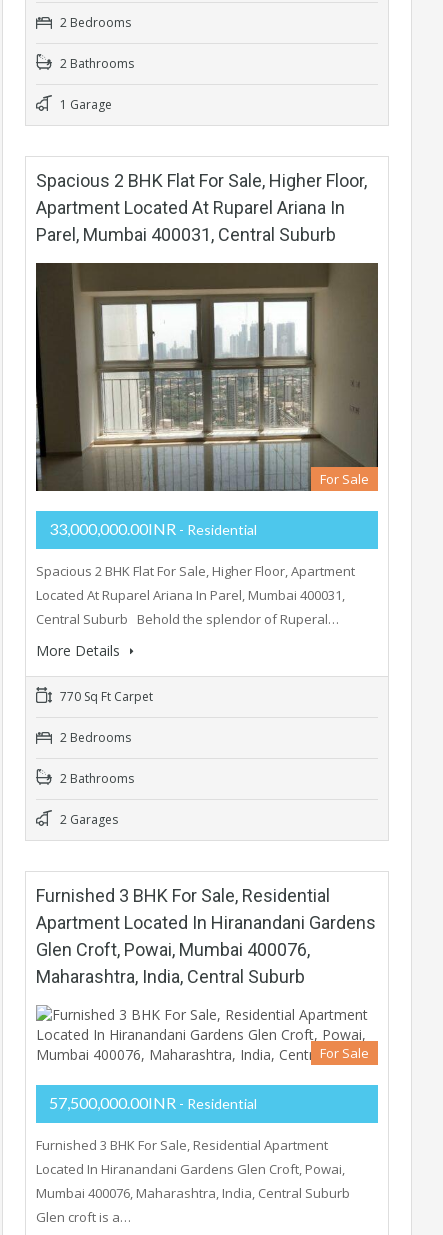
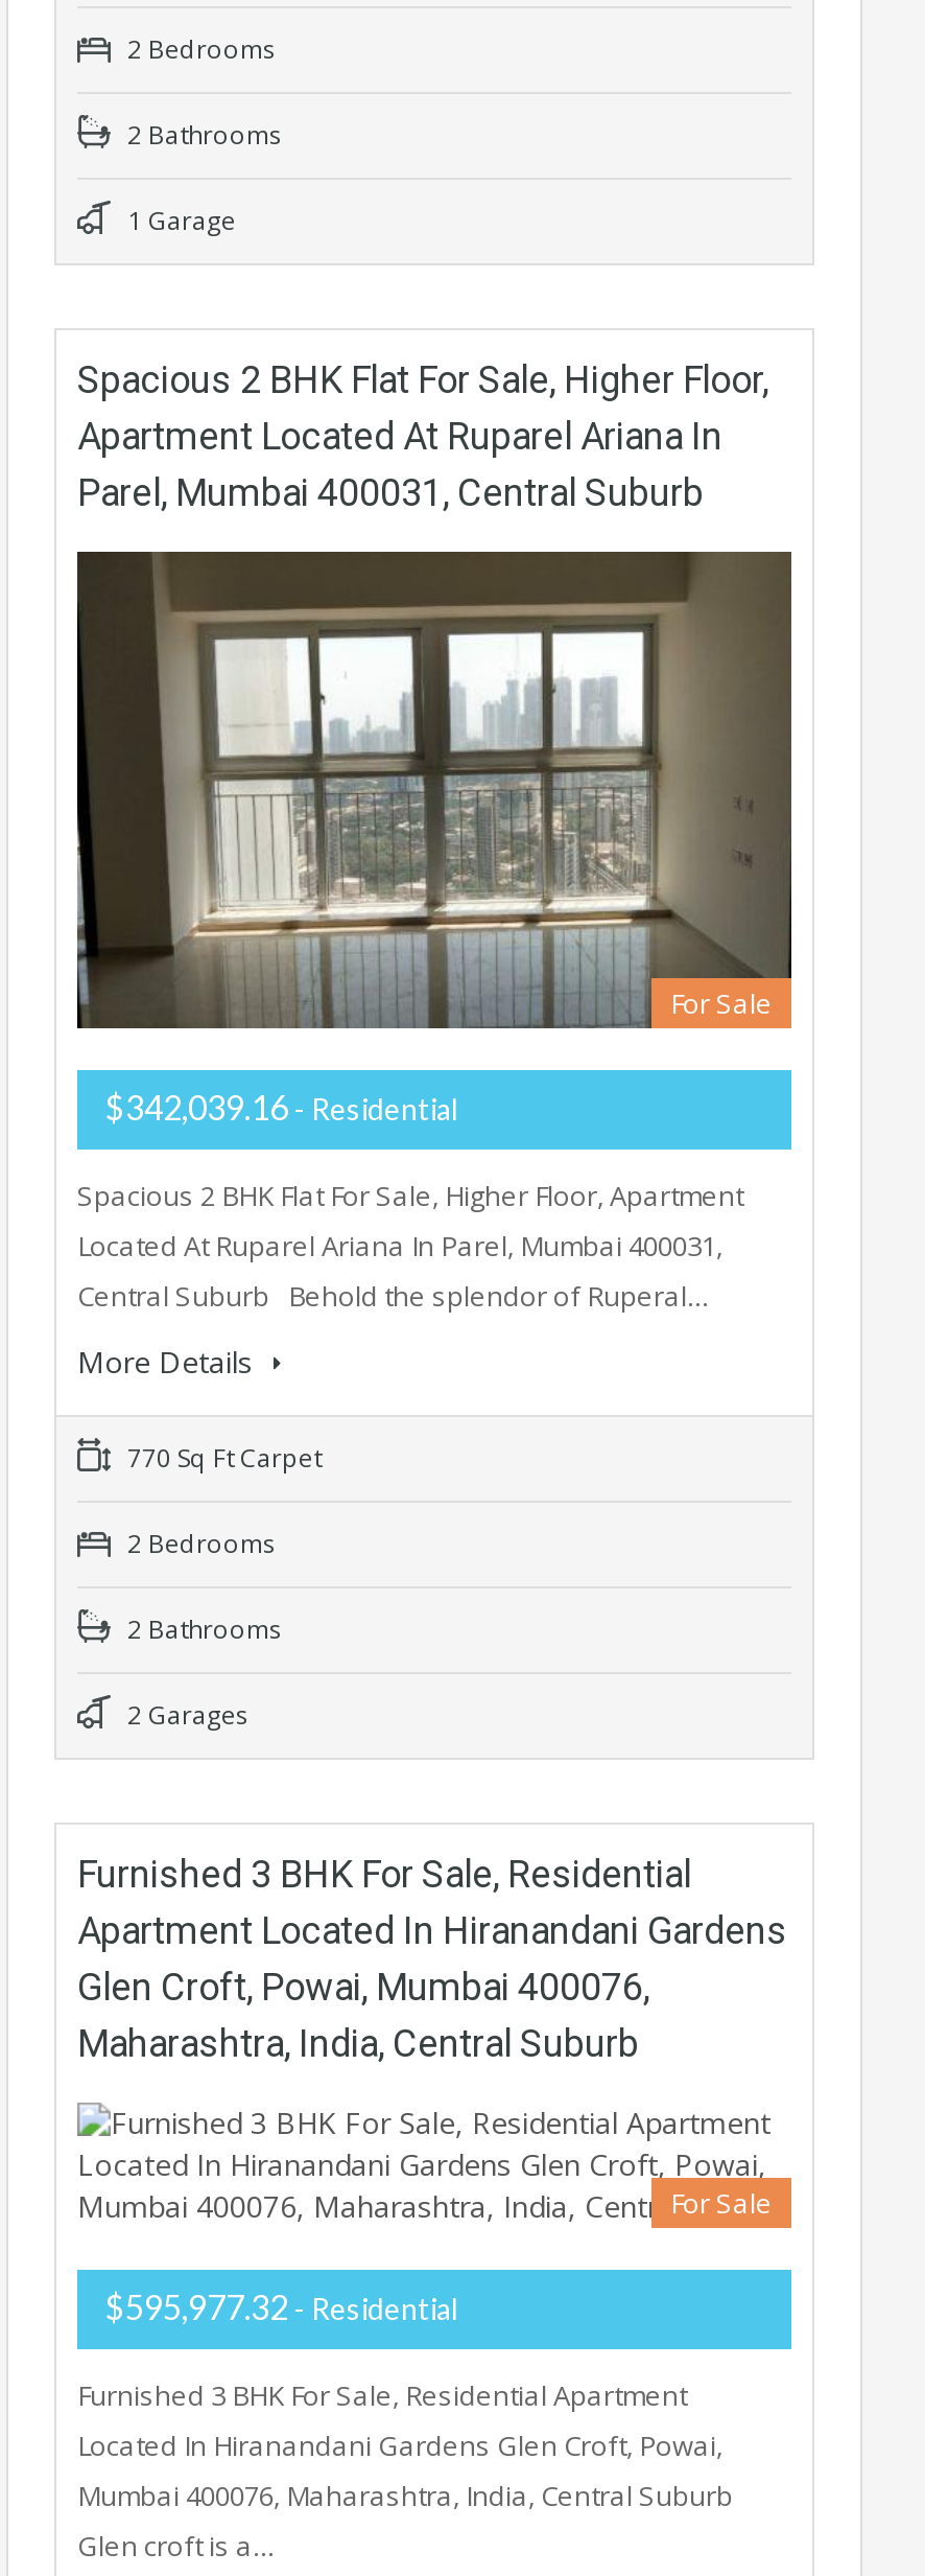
[49,519,257,538] 33,000,000.00INR - Residential -> [104,1088,457,1128] $342,039.16 - Residential
[49,1093,257,1112] 57,500,000.00INR - Residential -> [104,2288,457,2327] $595,977.32 - Residential

